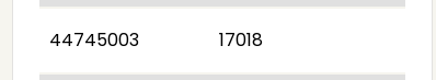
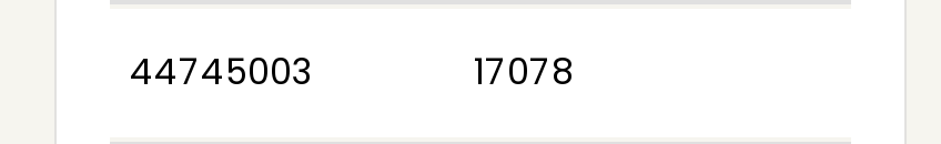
[219,27,263,53] 17018 -> [474,47,574,97] 17078

